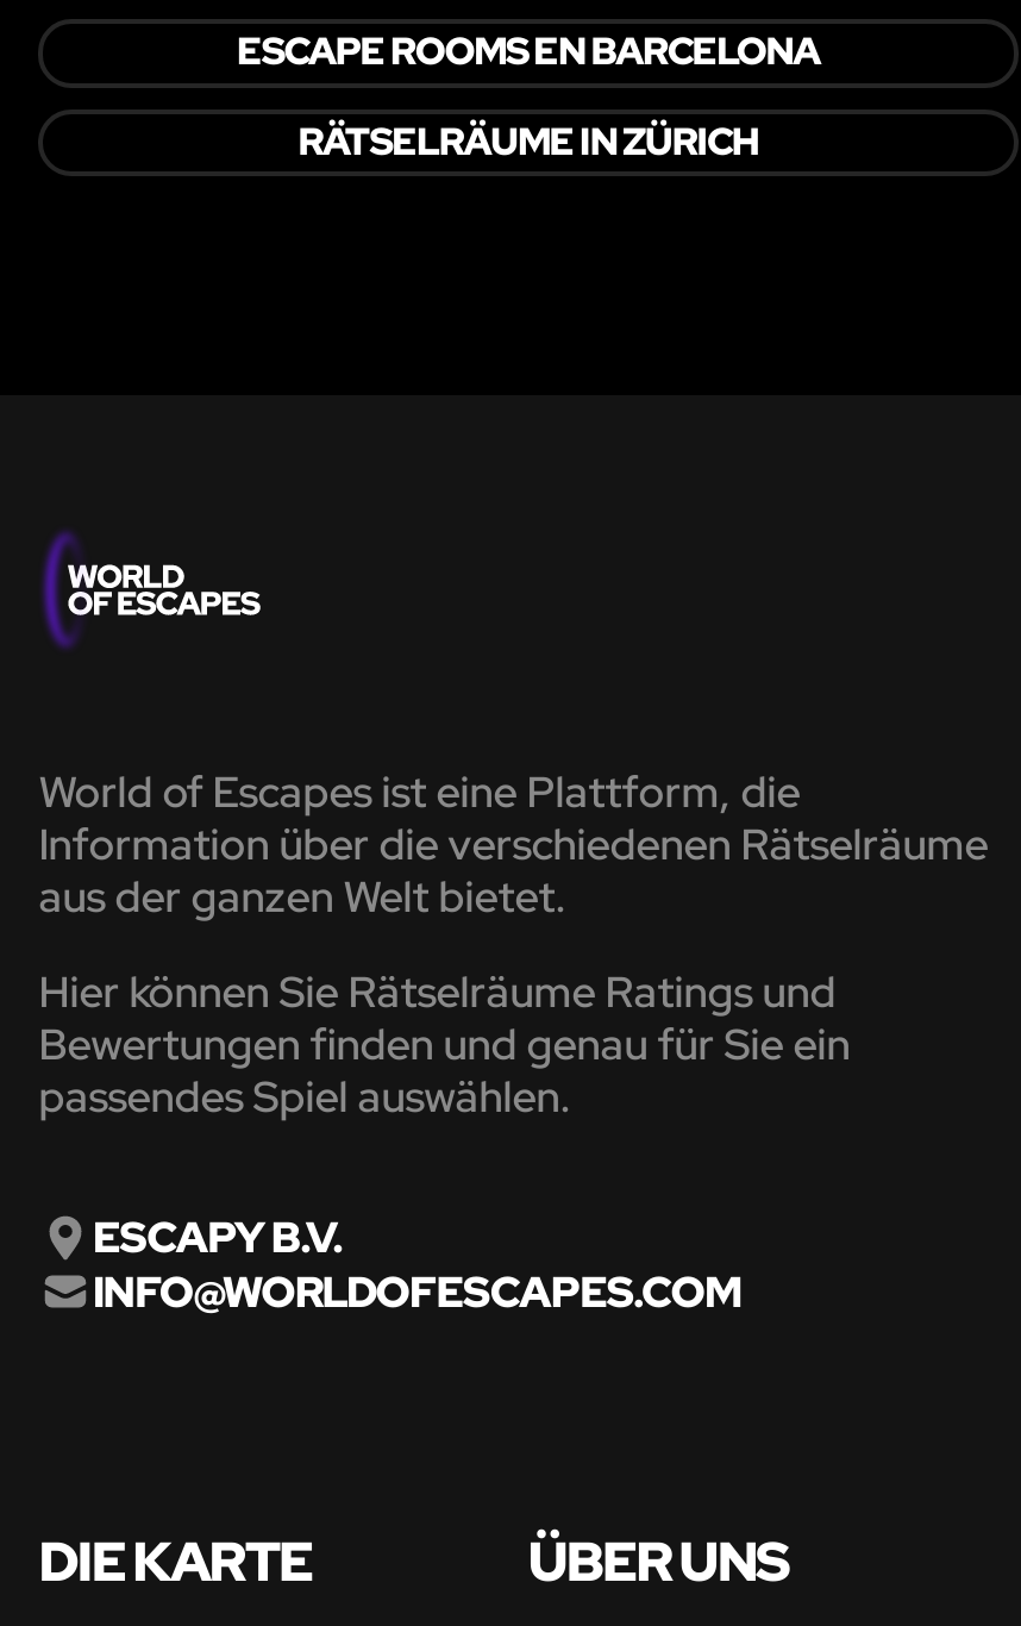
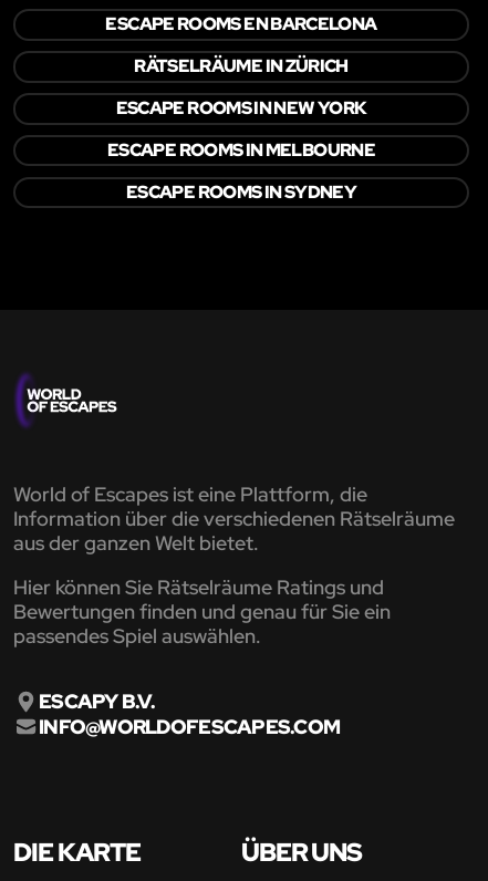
none -> [107,96,375,204] ESCAPE ROOMS IN NEW YORK | ESCAPE ROOMS IN MELBOURNE | ESCAPE ROOMS IN SYDNEY

